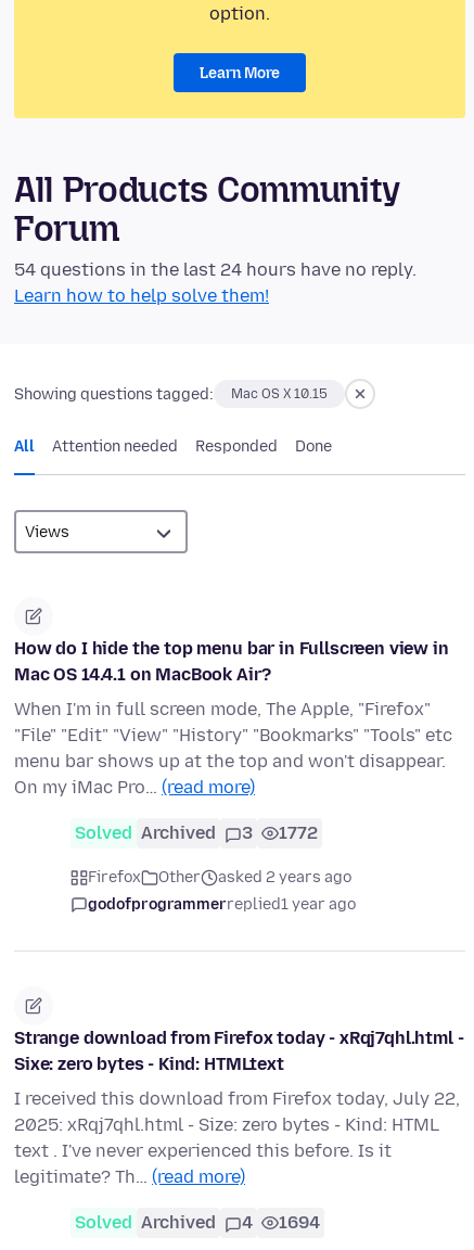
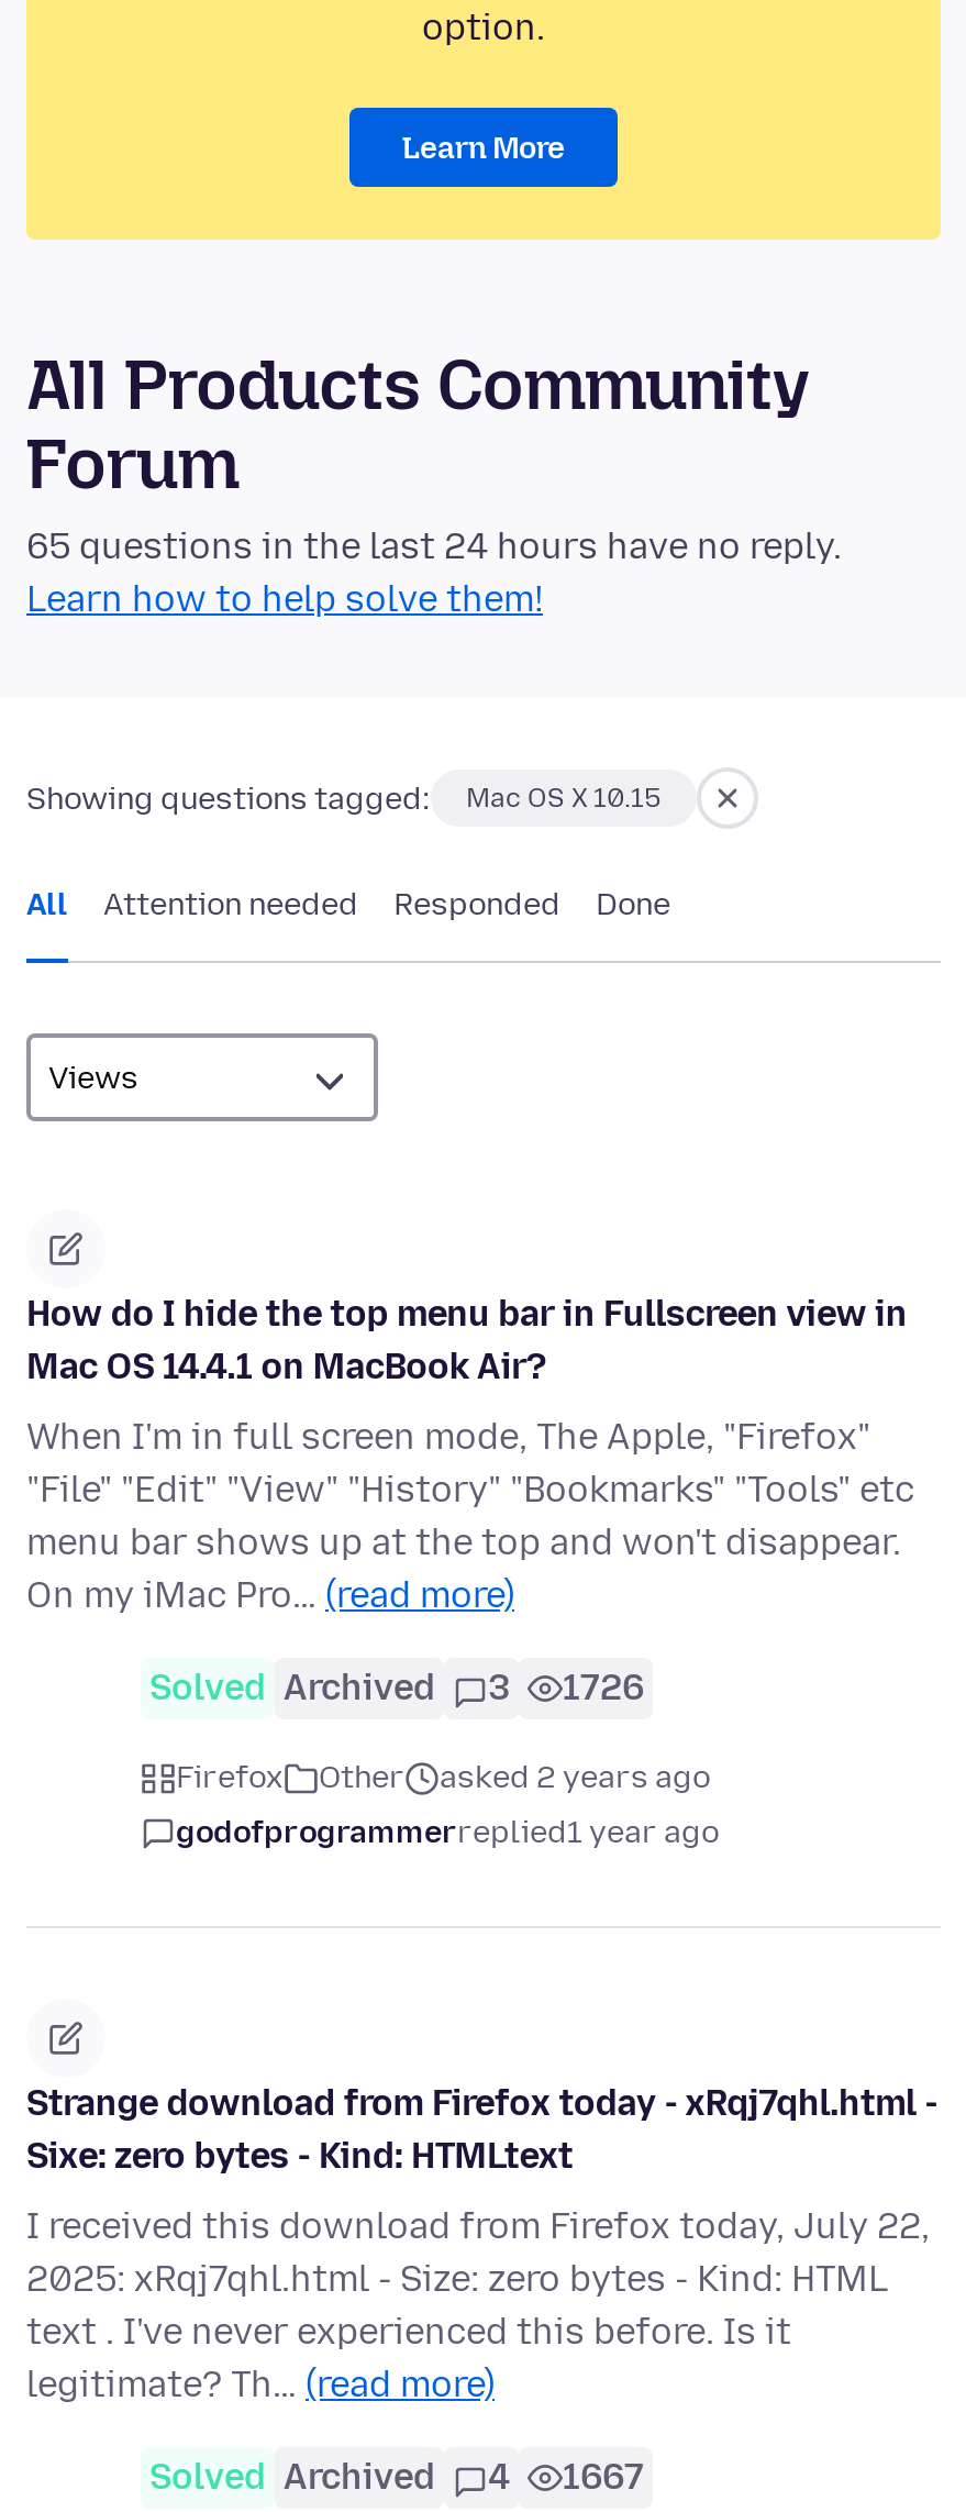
[14,260,417,280] 54 questions in the last 24 hours have no reply. -> [26,527,842,568] 65 questions in the last 24 hours have no reply.
[75,823,318,844] Solved Archived 3 1772 -> [149,1668,644,1709] Solved Archived 3 1726
[75,1213,320,1233] Solved Archived 4 1694 -> [149,2457,644,2499] Solved Archived 4 1667

